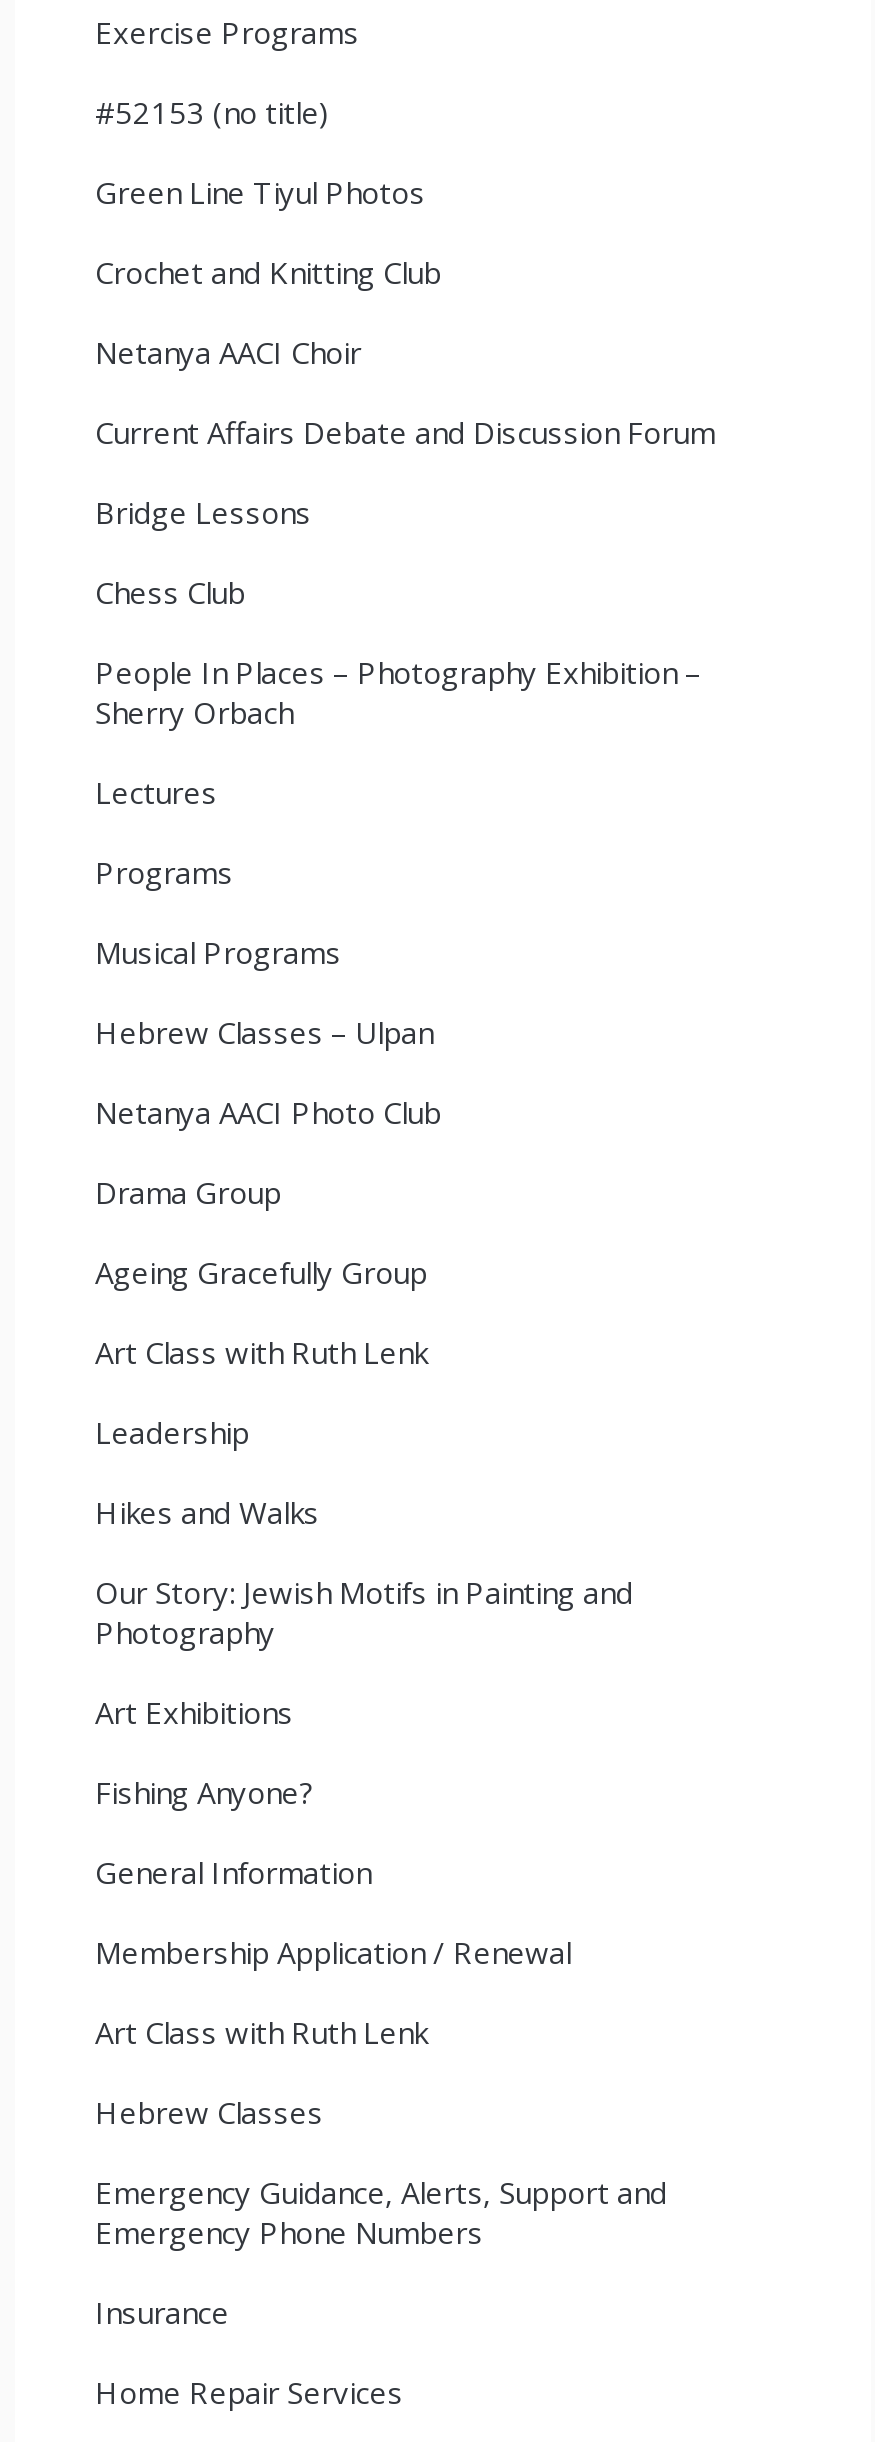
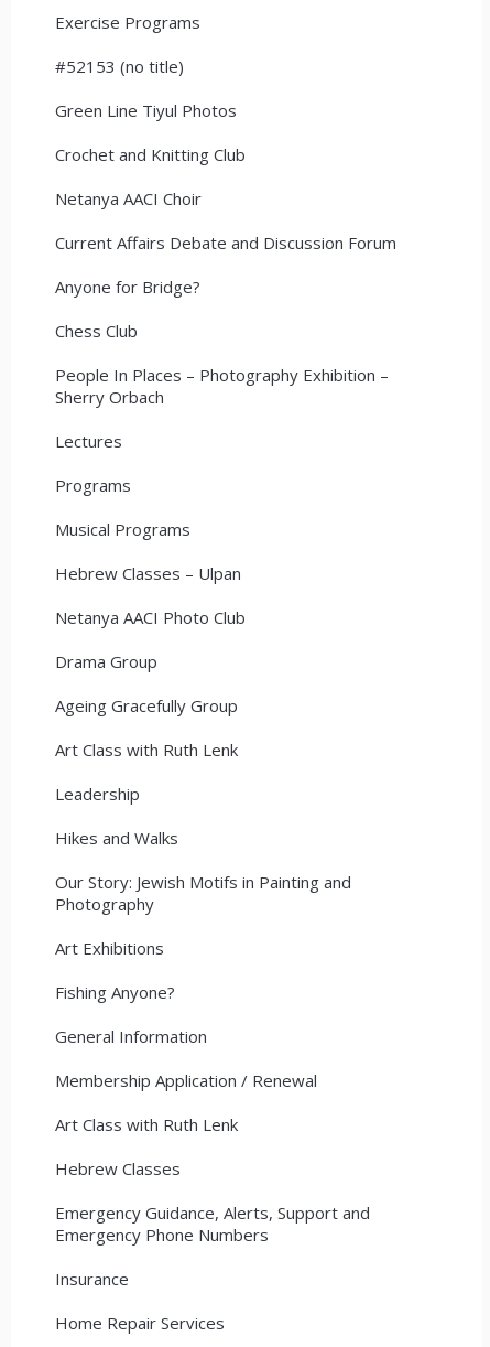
[95,492,311,532] Bridge Lessons -> [55,276,200,298] Anyone for Bridge?

